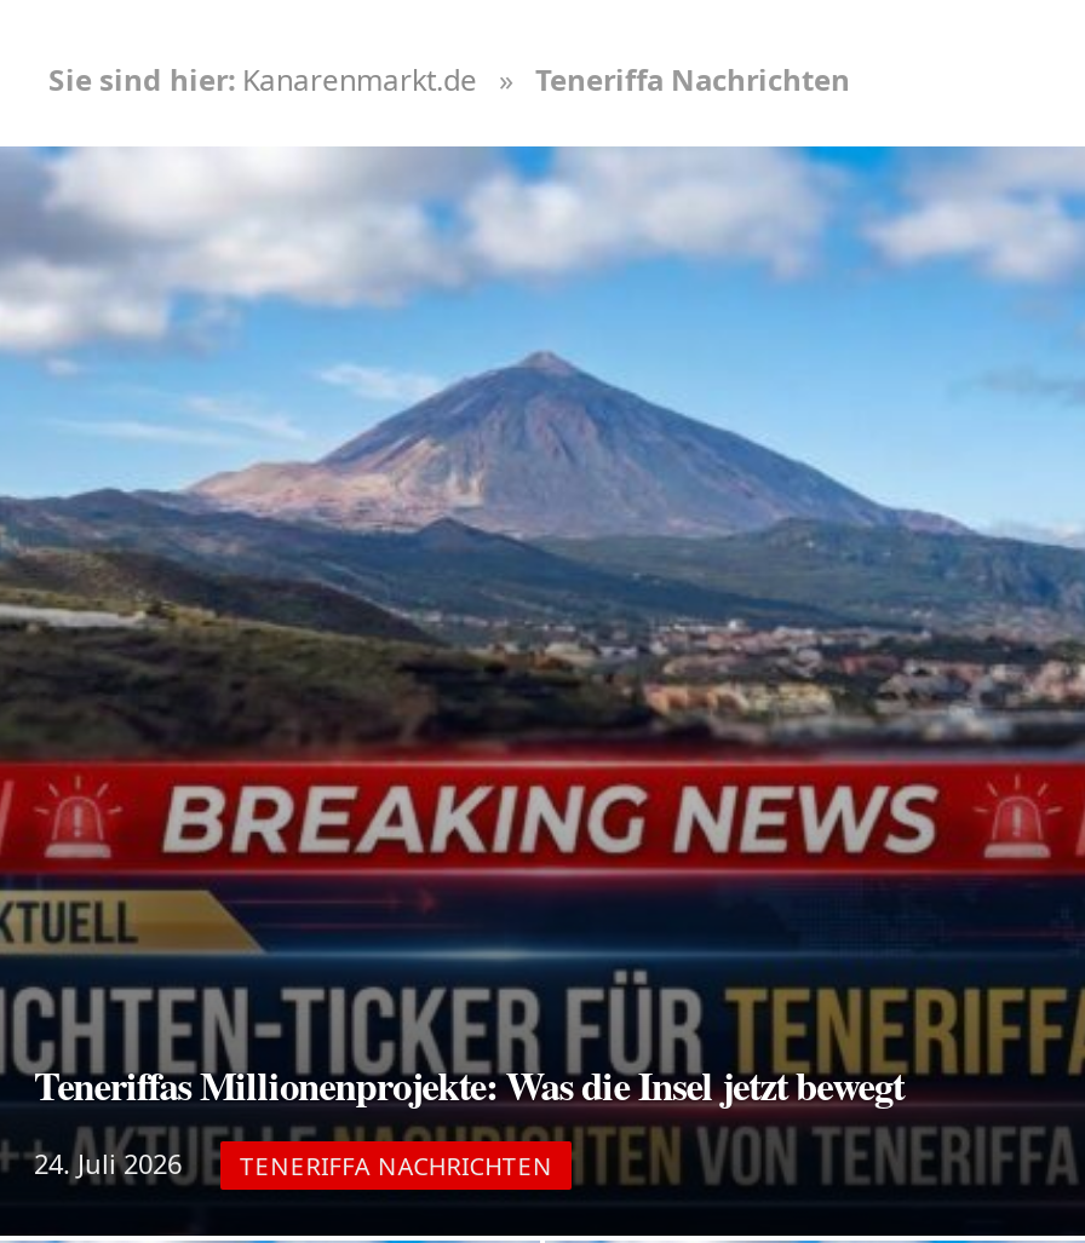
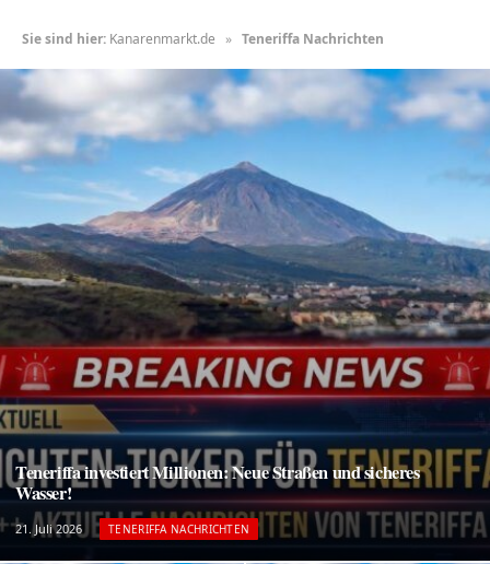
[34,1057,903,1115] Teneriffas Millionenprojekte: Was die Insel jetzt bewegt -> [15,459,420,506] Teneriffa investiert Millionen: Neue Straßen und sicheres | Wasser!
[34,1145,553,1182] 24. Juli 2026 TENERIFFA NACHRICHTEN -> [15,520,250,537] 21. Juli 2026 TENERIFFA NACHRICHTEN

